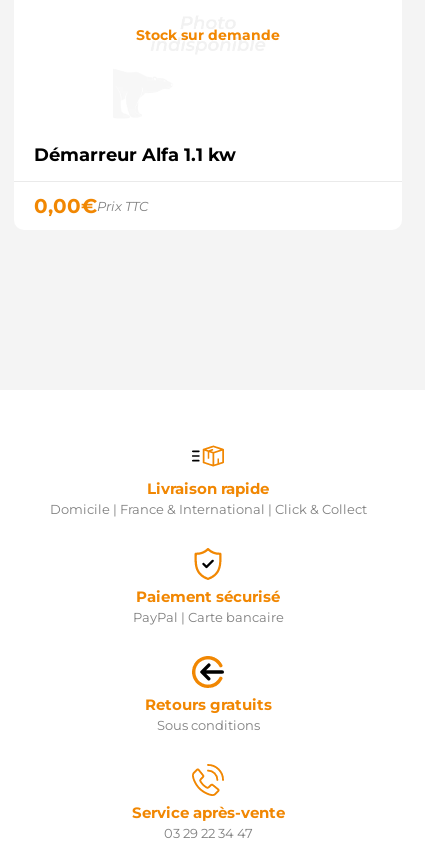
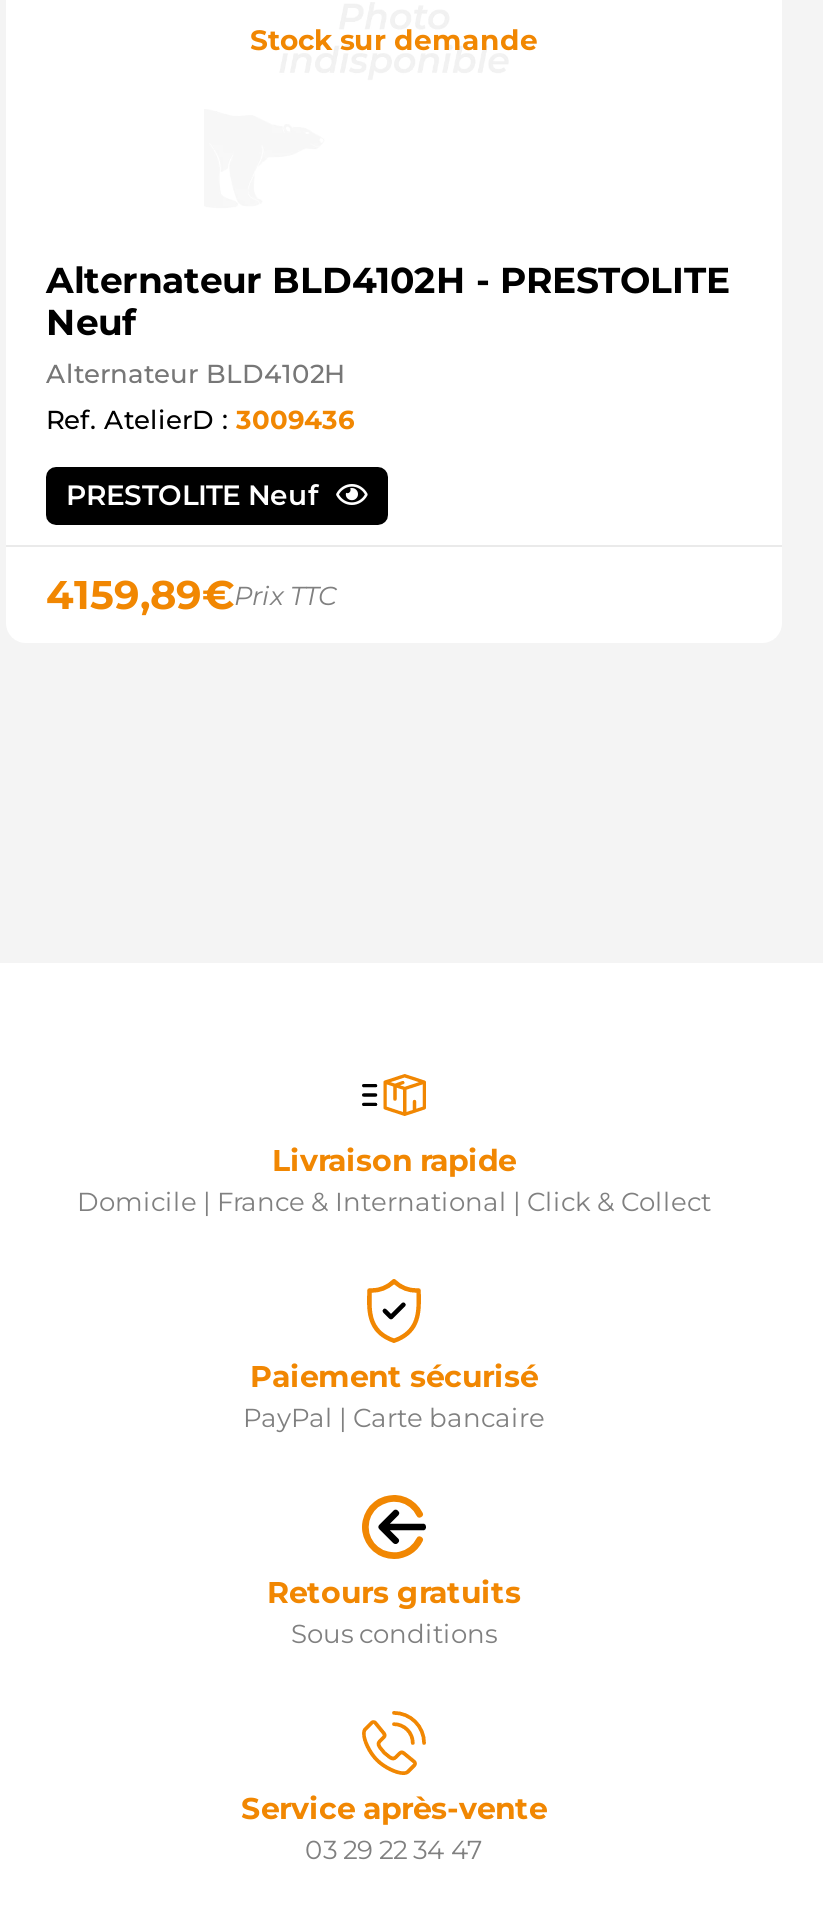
[34,144,236,218] Démarreur Alfa 1.1 kw | 0,00€Prix TTC -> [46,260,730,620] Alternateur BLD4102H - PRESTOLITE | Neuf | Alternateur BLD4102H | Ref. AtelierD : 3009436 | PRESTOLITE Neuf | 4159,89€Prix TTC

